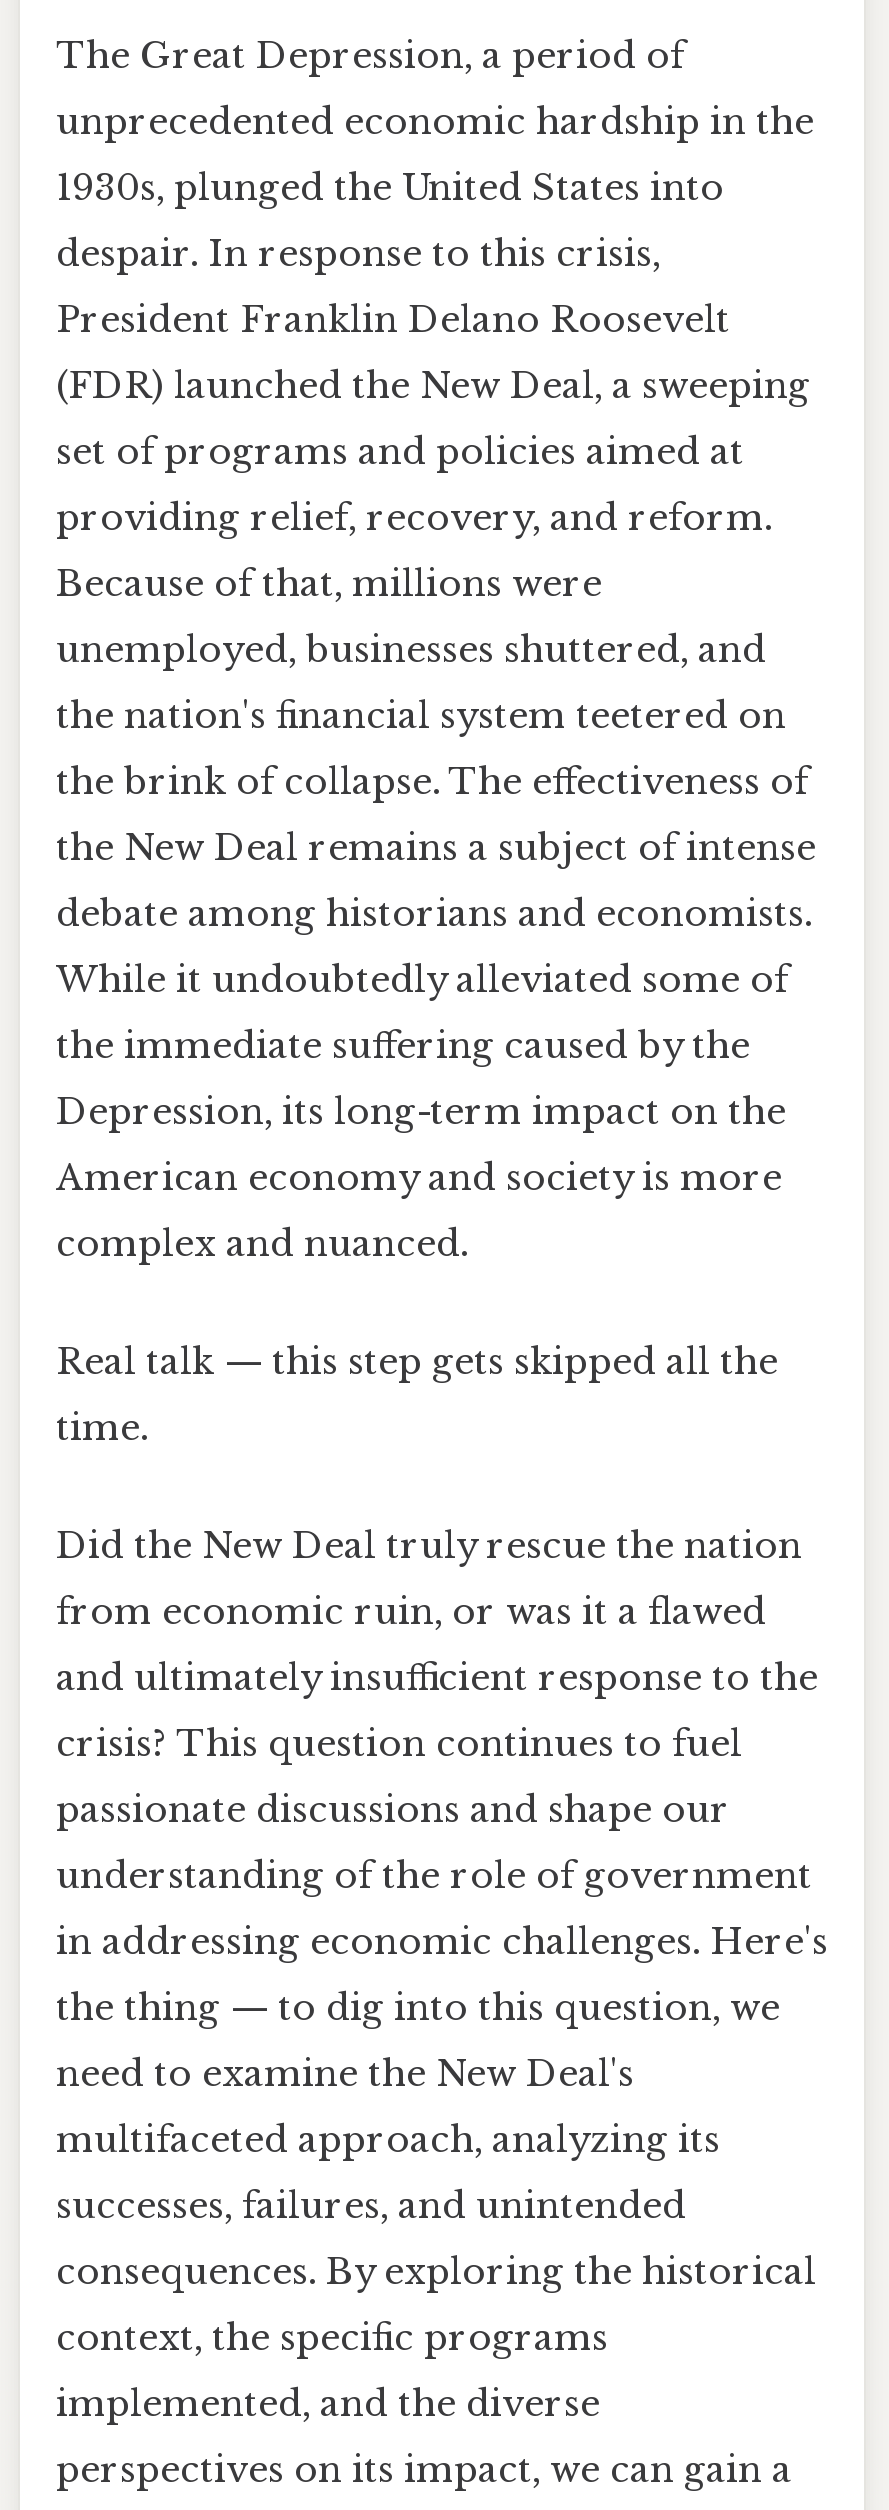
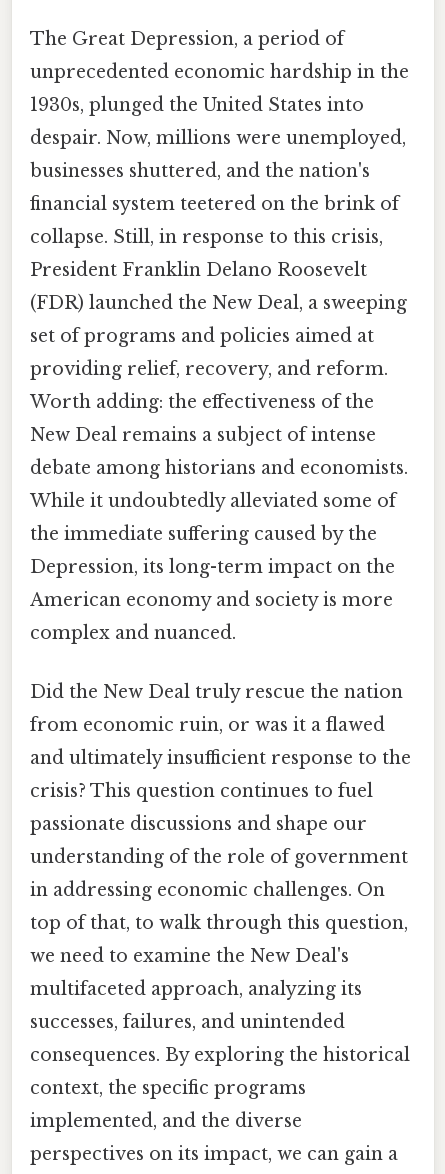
[56,232,660,276] despair. In response to this crisis, -> [30,127,406,248] despair. Now, millions were unemployed, | businesses shuttered, and the nation's | financial system teetered on the brink of | collapse. Still, in response to this crisis,
moved [56,298,810,540] -> [30,259,407,380]: President Franklin Delano Roosevelt | (FDR) launched the New Deal, a sweeping | set of programs and policies aimed at | providing relief, recovery, and reform.
[56,562,816,870] Because of that, millions were | unemployed, businesses shuttered, and | the nation's financial system teetered on | the brink of collapse. The effectiveness of | the New Deal remains a subject of intense -> [30,391,376,446] Worth adding: the effectiveness of the | New Deal remains a subject of intense
[56,1340,778,1450] Real talk — this step gets skipped all the | time. -> none
[56,1921,828,1965] in addressing economic challenges. Here's -> [30,879,385,901] in addressing economic challenges. On
[56,1987,780,2031] the thing — to dig into this question, we -> [30,912,408,934] top of that, to walk through this question,
[56,2053,634,2097] need to examine the New Deal's -> [30,945,349,967] we need to examine the New Deal's

